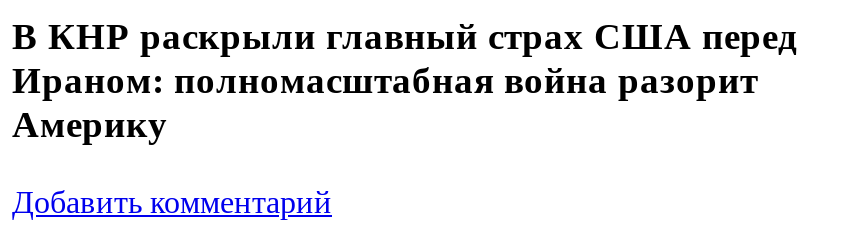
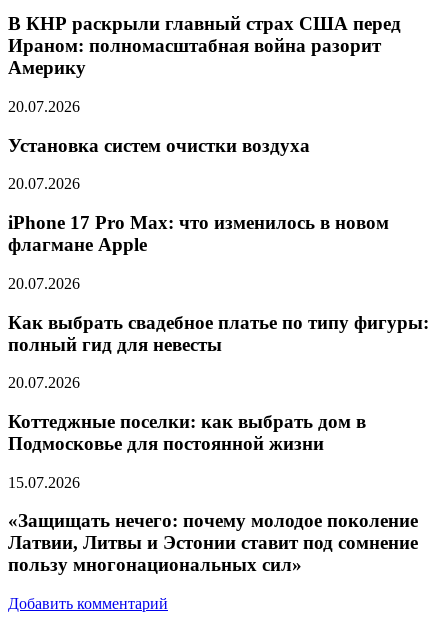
none -> [8,98,429,575] 20.07.2026 | Установка систем очистки воздуха | 20.07.2026 | iPhone 17 Pro Max: что изменилось в новом | флагмане Apple | 20.07.2026 | Как выбрать свадебное платье по типу фигуры: | полный гид для невесты | 20.07.2026 | Коттеджные поселки: как выбрать дом в | Подмосковье для постоянной жизни | 15.07.2026 | «Защищать нечего: почему молодое поколение | Латвии, Литвы и Эстонии ставит под сомнение | пользу многонациональных сил»

